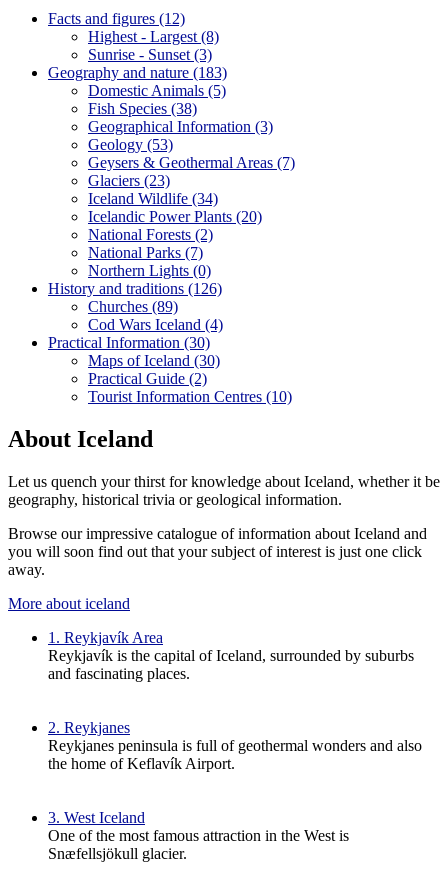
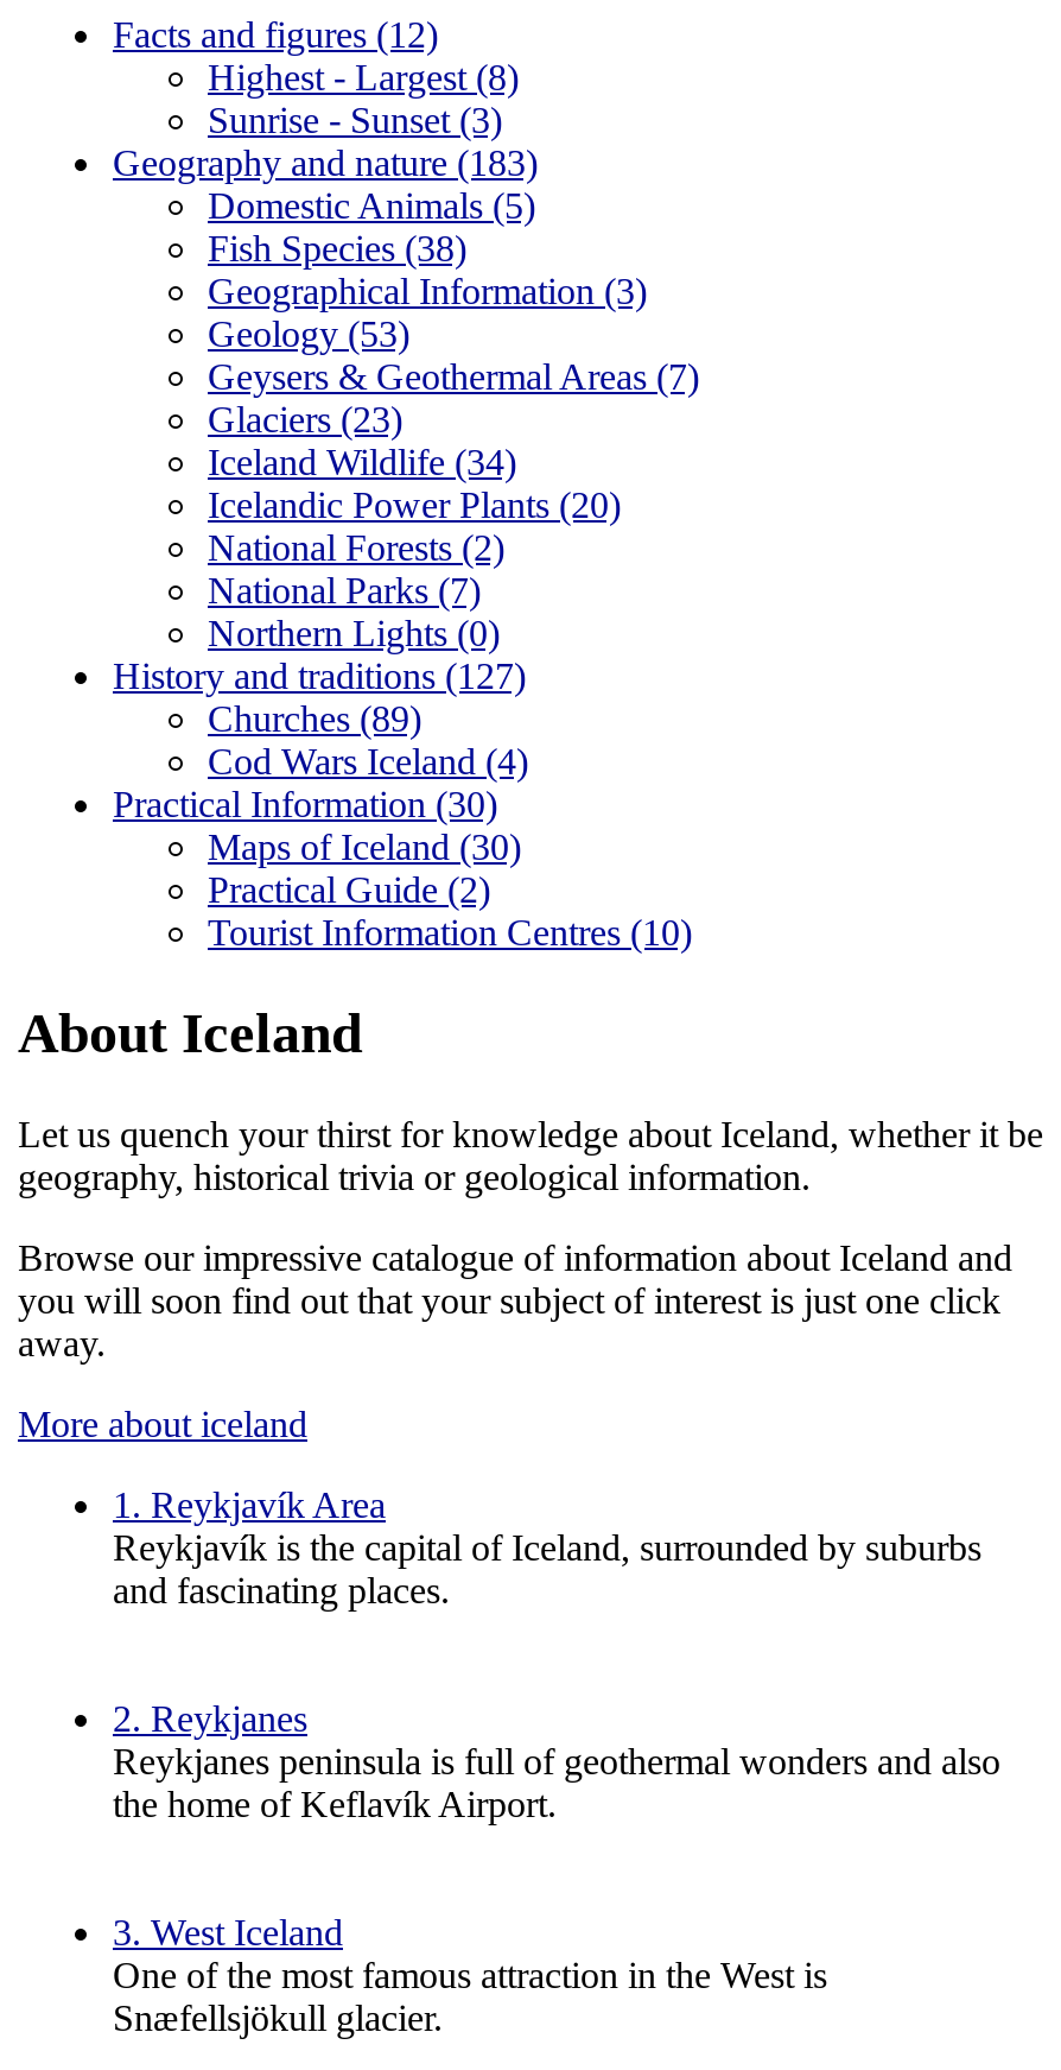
[48,280,222,297] History and traditions (126) -> [113,656,526,696] History and traditions (127)

